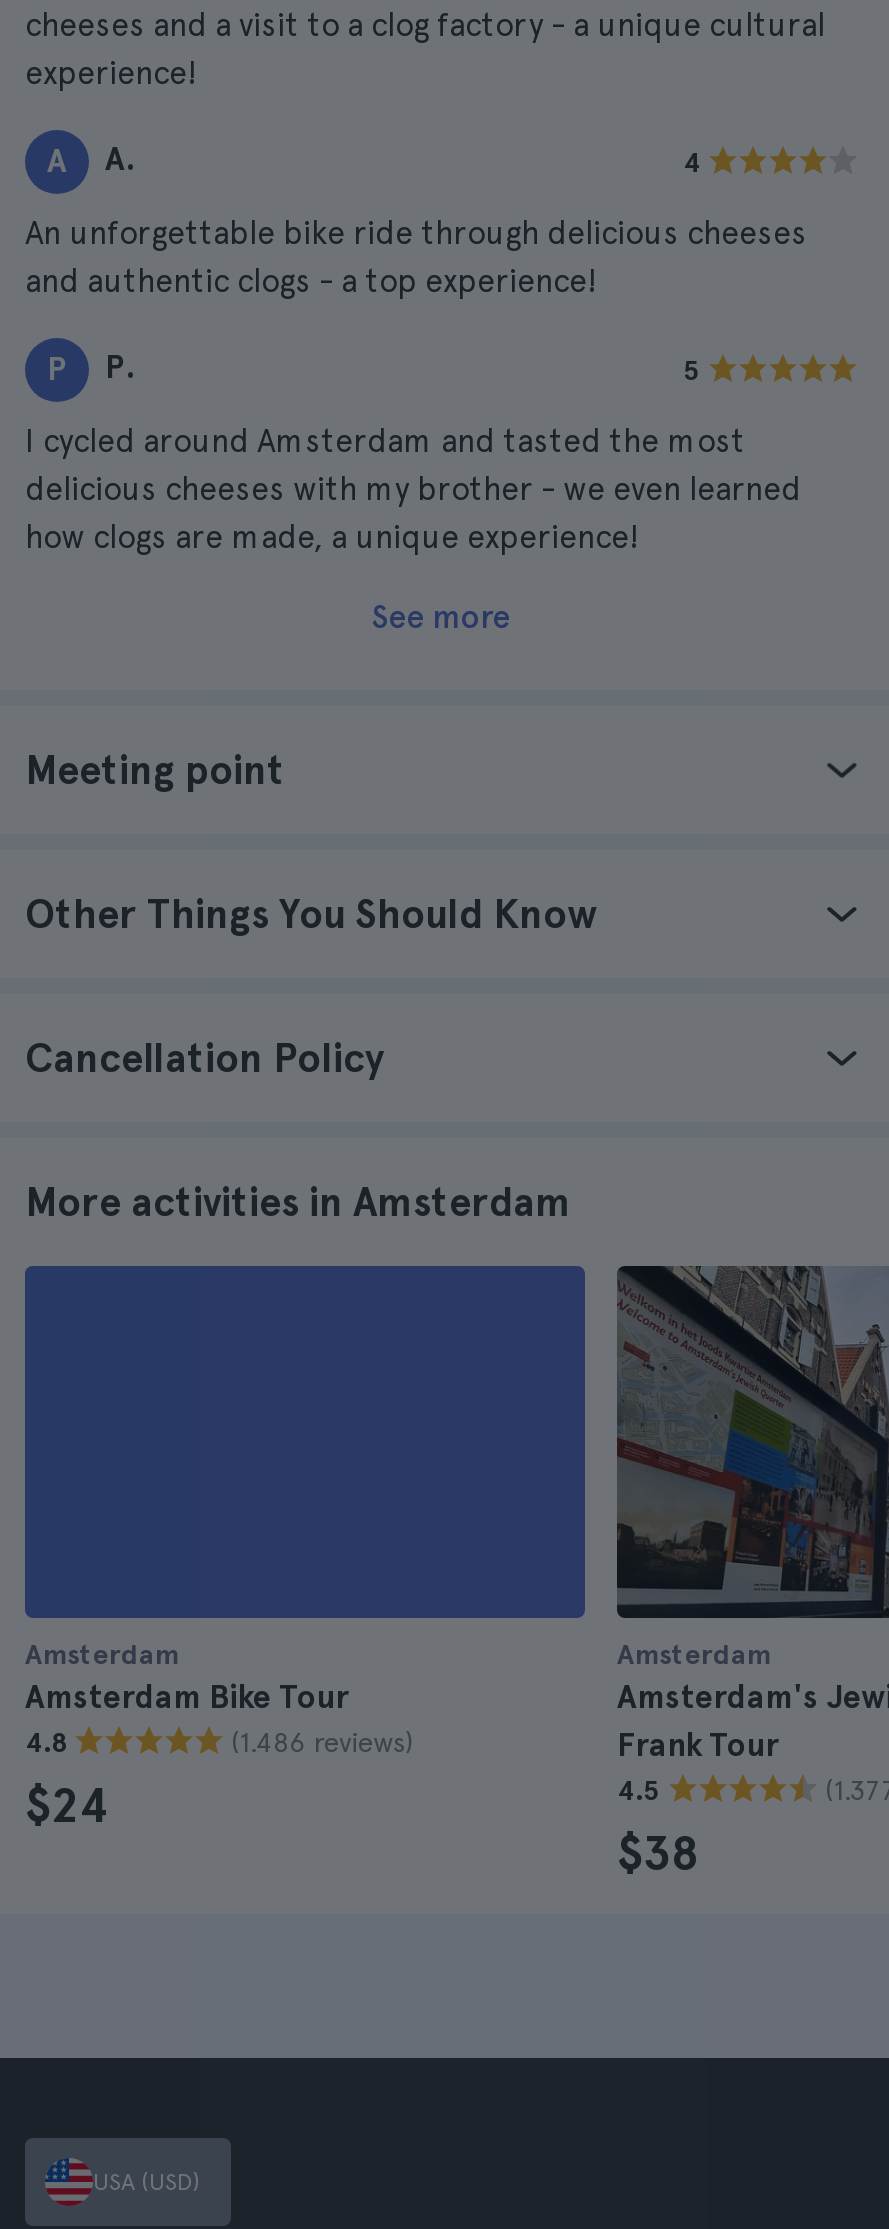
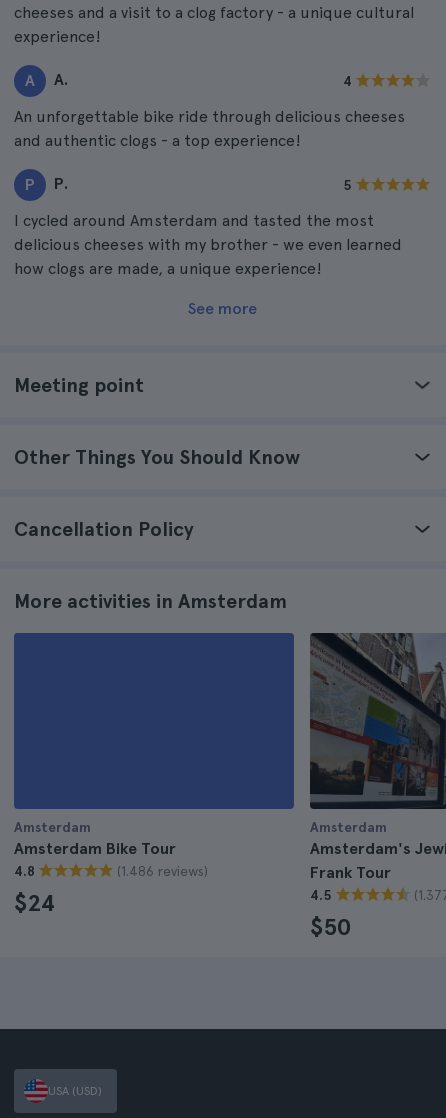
[617,1824,701,1882] $38 -> [310,912,352,941] $50

